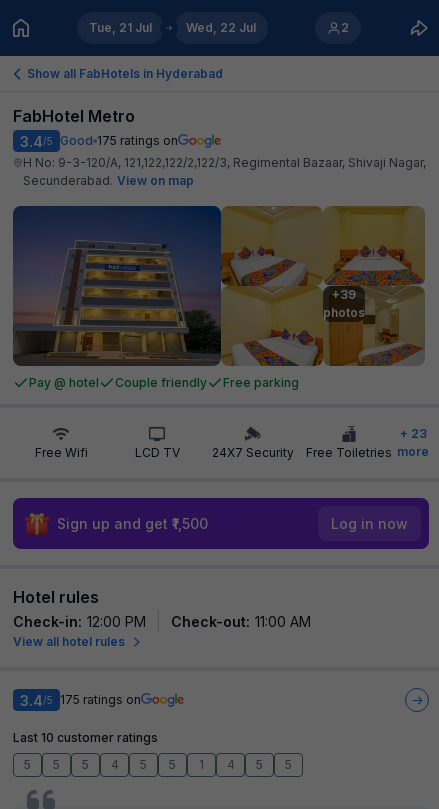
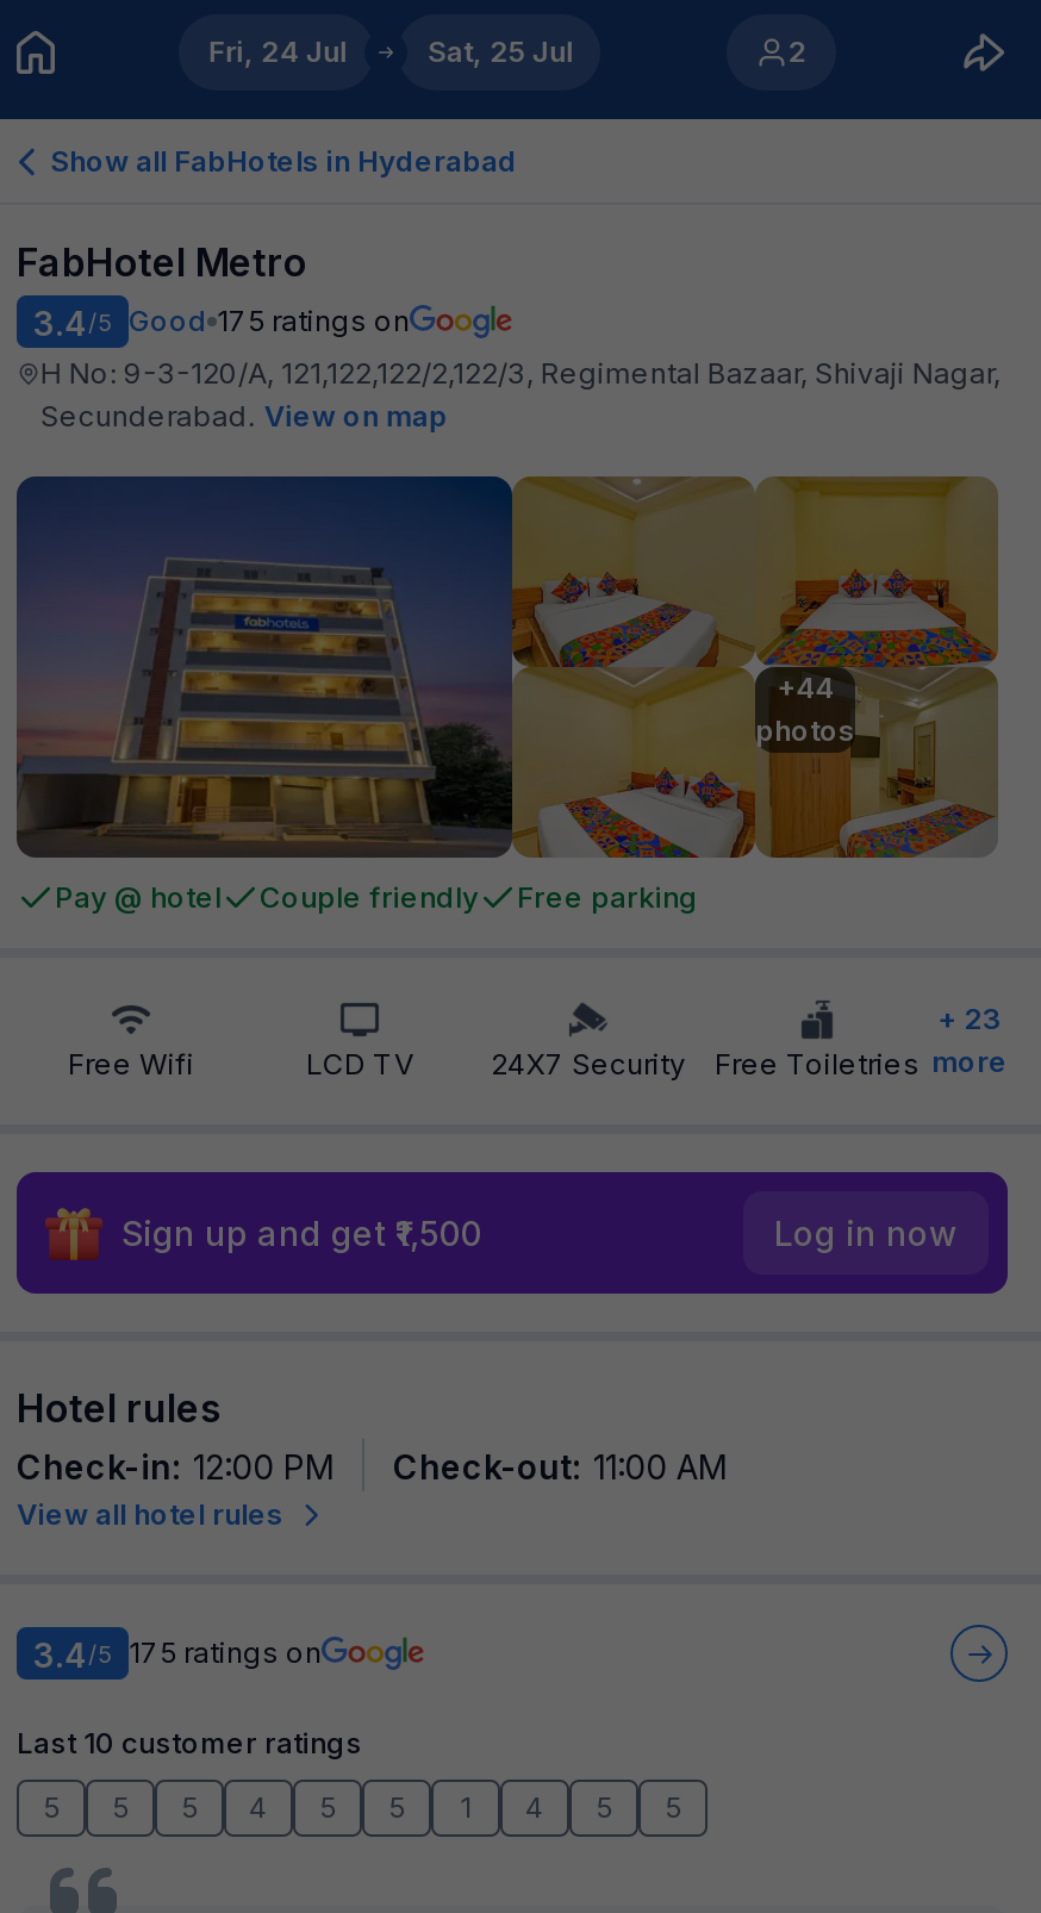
[89,20,152,35] Tue, 21 Jul -> [208,33,346,69] Fri, 24 Jul
[186,20,256,35] Wed, 22 Jul -> [427,33,572,69] Sat, 25 Jul
[332,287,356,302] +39 -> [777,669,834,705] +44

